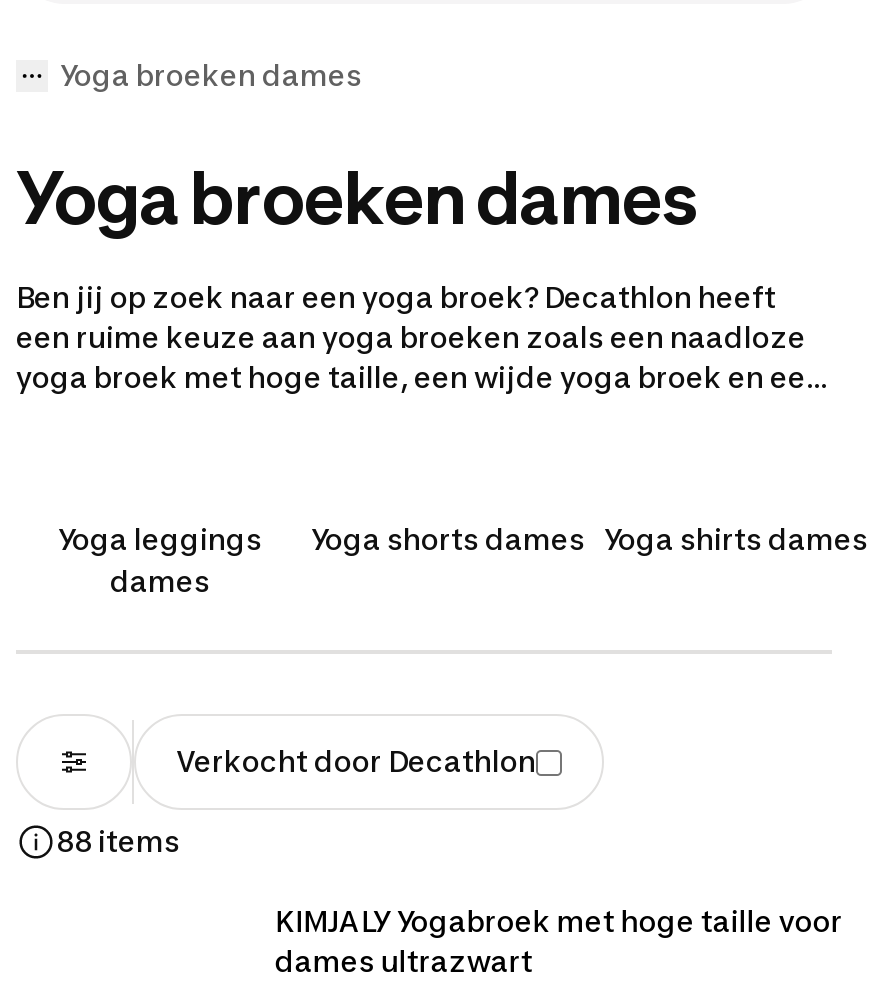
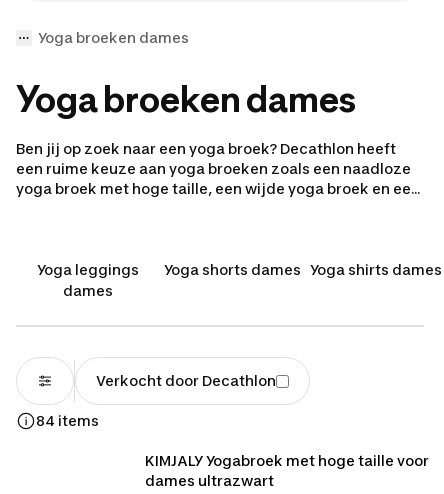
[56,824,180,858] 88 items -> [36,412,99,429] 84 items

